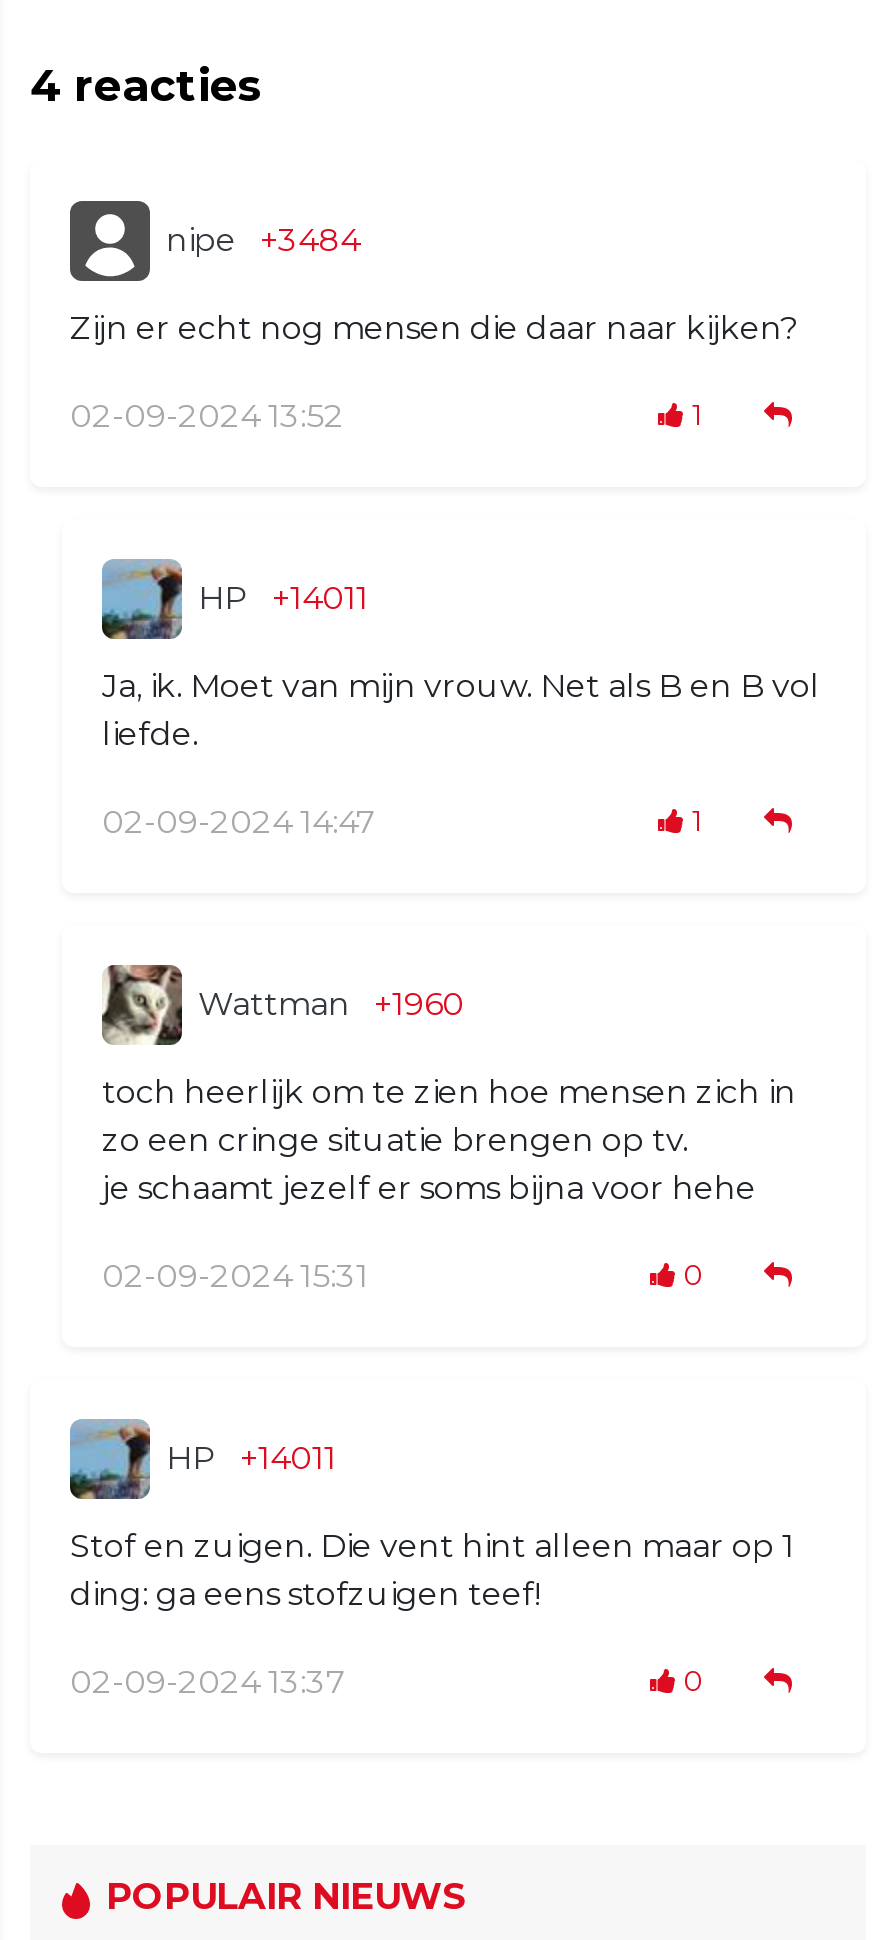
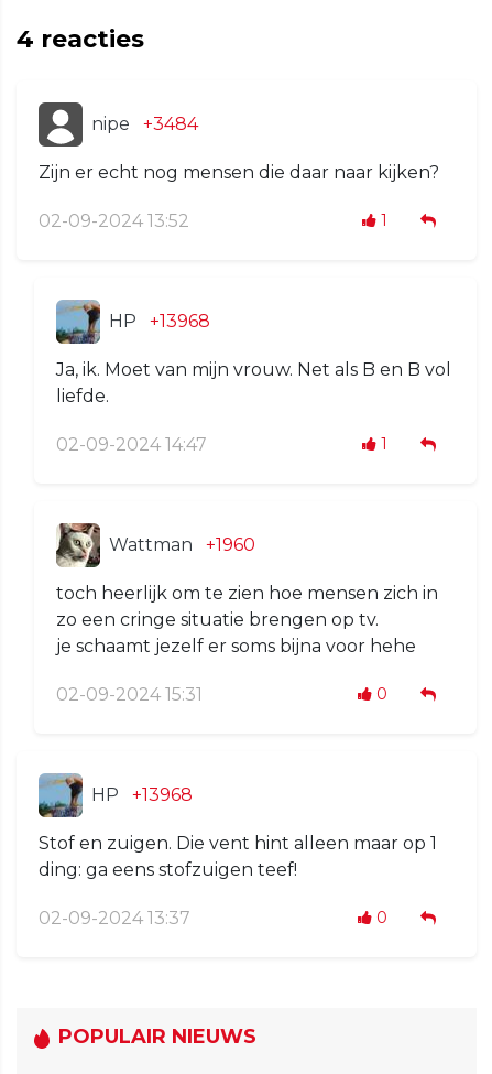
[198,580,368,618] HP +14011 -> [109,311,210,332] HP +13968
[166,1440,336,1478] HP +14011 -> [91,785,193,806] HP +13968

